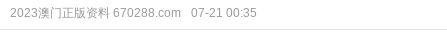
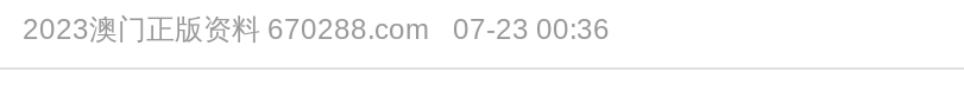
[10,6,257,20] 2023澳门正版资料 670288.com 07-21 00:35 -> [23,13,610,46] 2023澳门正版资料 670288.com 07-23 00:36

